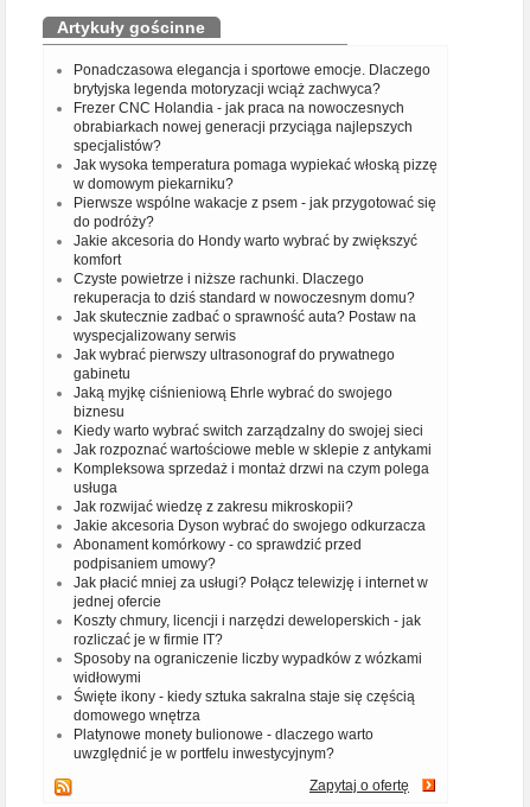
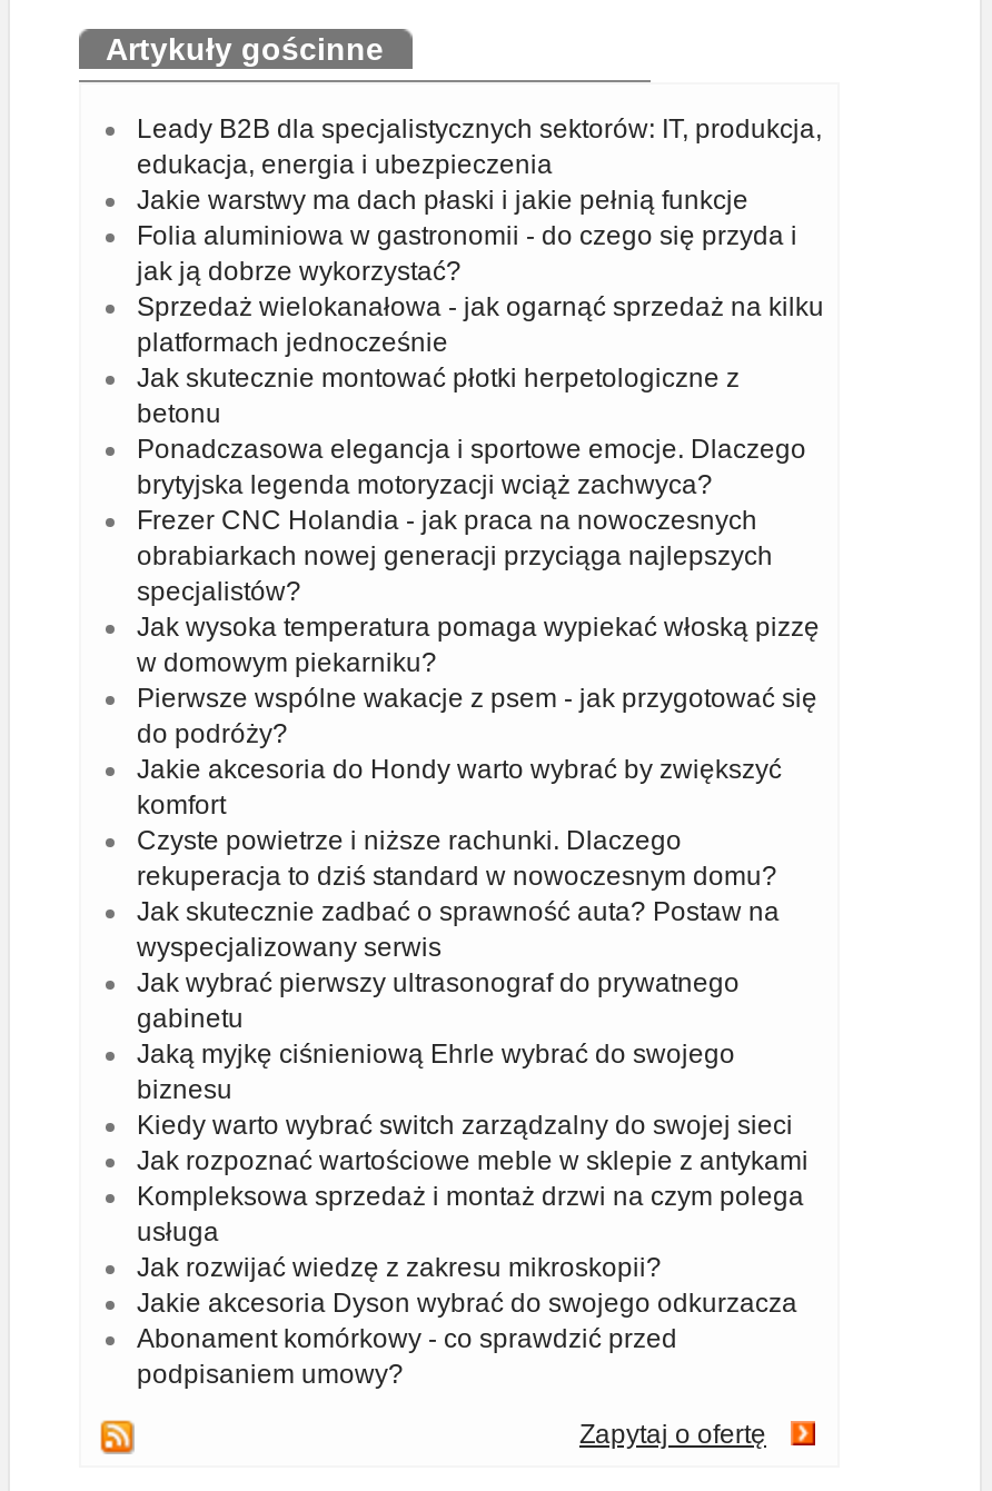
none -> [137,113,824,429] Leady B2B dla specjalistycznych sektorów: IT, produkcja, | edukacja, energia i ubezpieczenia | Jakie warstwy ma dach płaski i jakie pełnią funkcje | Folia aluminiowa w gastronomii - do czego się przyda i | jak ją dobrze wykorzystać? | Sprzedaż wielokanałowa - jak ogarnąć sprzedaż na kilku | platformach jednocześnie | Jak skutecznie montować płotki herpetologiczne z | betonu
moved [74,62,438,572] -> [137,434,820,1390]: Ponadczasowa elegancja i sportowe emocje. Dlaczego | brytyjska legenda motoryzacji wciąż zachwyca? | Frezer CNC Holandia - jak praca na nowoczesnych | ... | Abonament komórkowy - co sprawdzić przed | podpisaniem umowy?
[74,574,428,762] Jak płacić mniej za usługi? Połącz telewizję i internet w | jednej ofercie | Koszty chmury, licencji i narzędzi deweloperskich - jak | rozliczać je w firmie IT? | Sposoby na ograniczenie liczby wypadków z wózkami | widłowymi | Święte ikony - kiedy sztuka sakralna staje się częścią | domowego wnętrza | Platynowe monety bulionowe - dlaczego warto | uwzględnić je w portfelu inwestycyjnym? -> none

